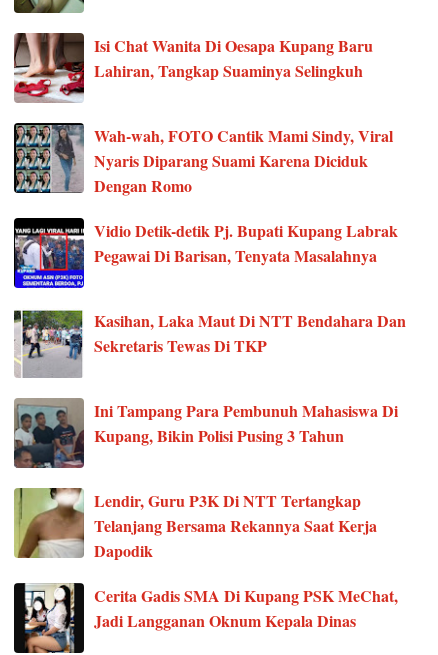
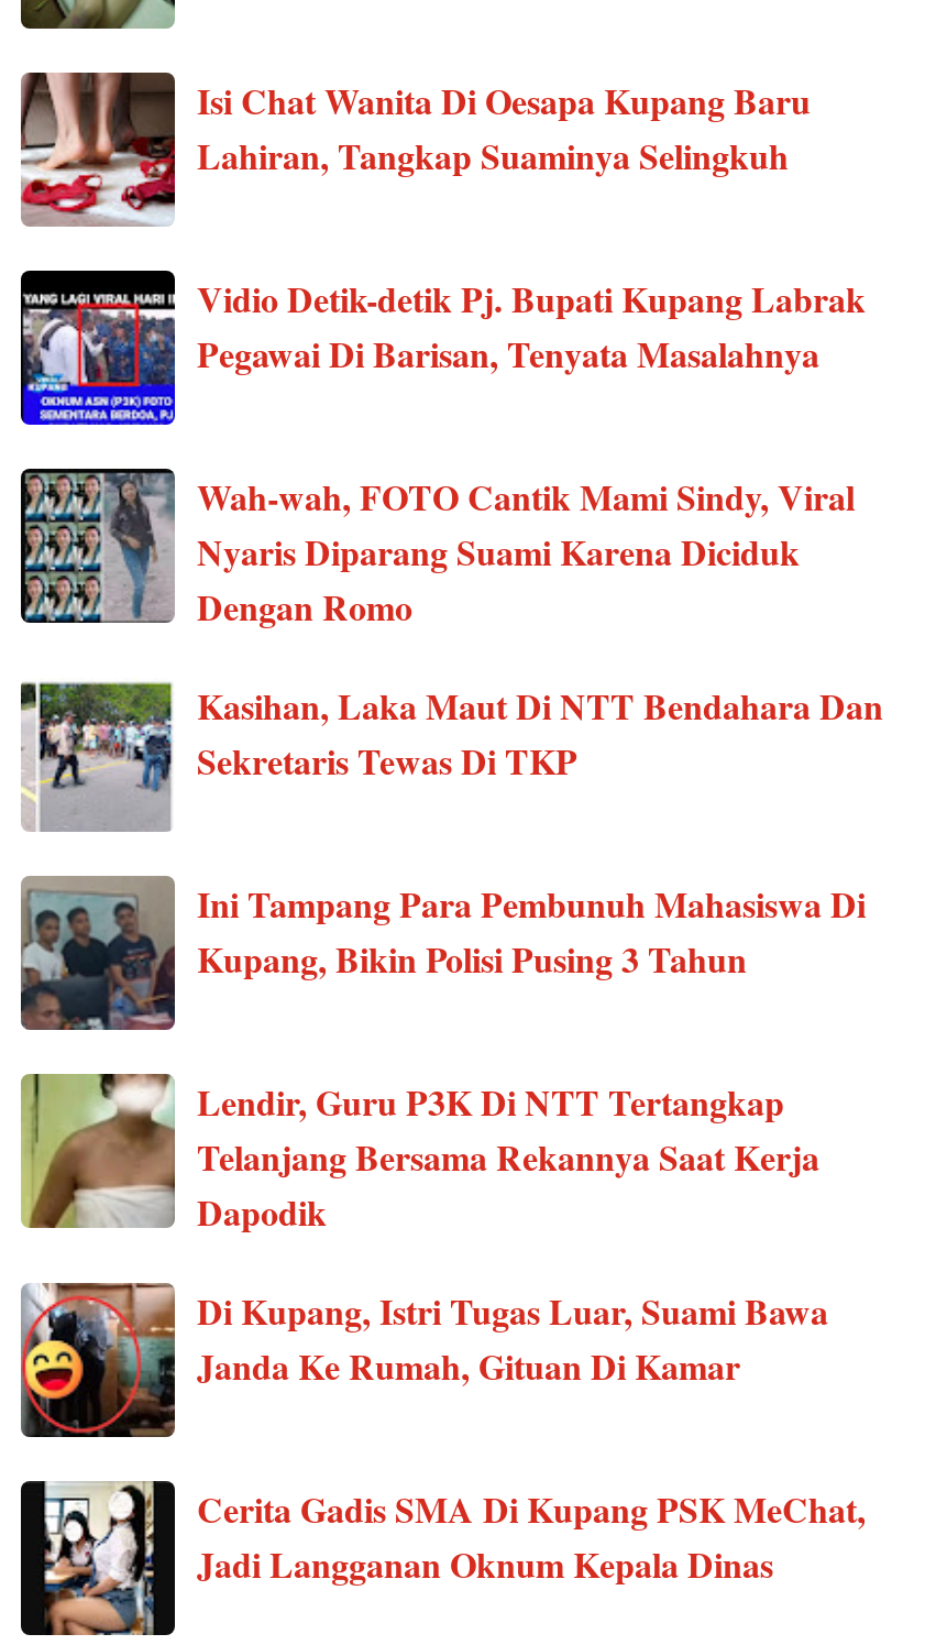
moved [13,217,398,289] -> [21,272,866,427]: [image] | Vidio Detik-detik Pj. Bupati Kupang Labrak | Pegawai Di Barisan, Tenyata Masalahnya
none -> [19,1283,828,1439] [image] | Di Kupang, Istri Tugas Luar, Suami Bawa | Janda Ke Rumah, Gituan Di Kamar

